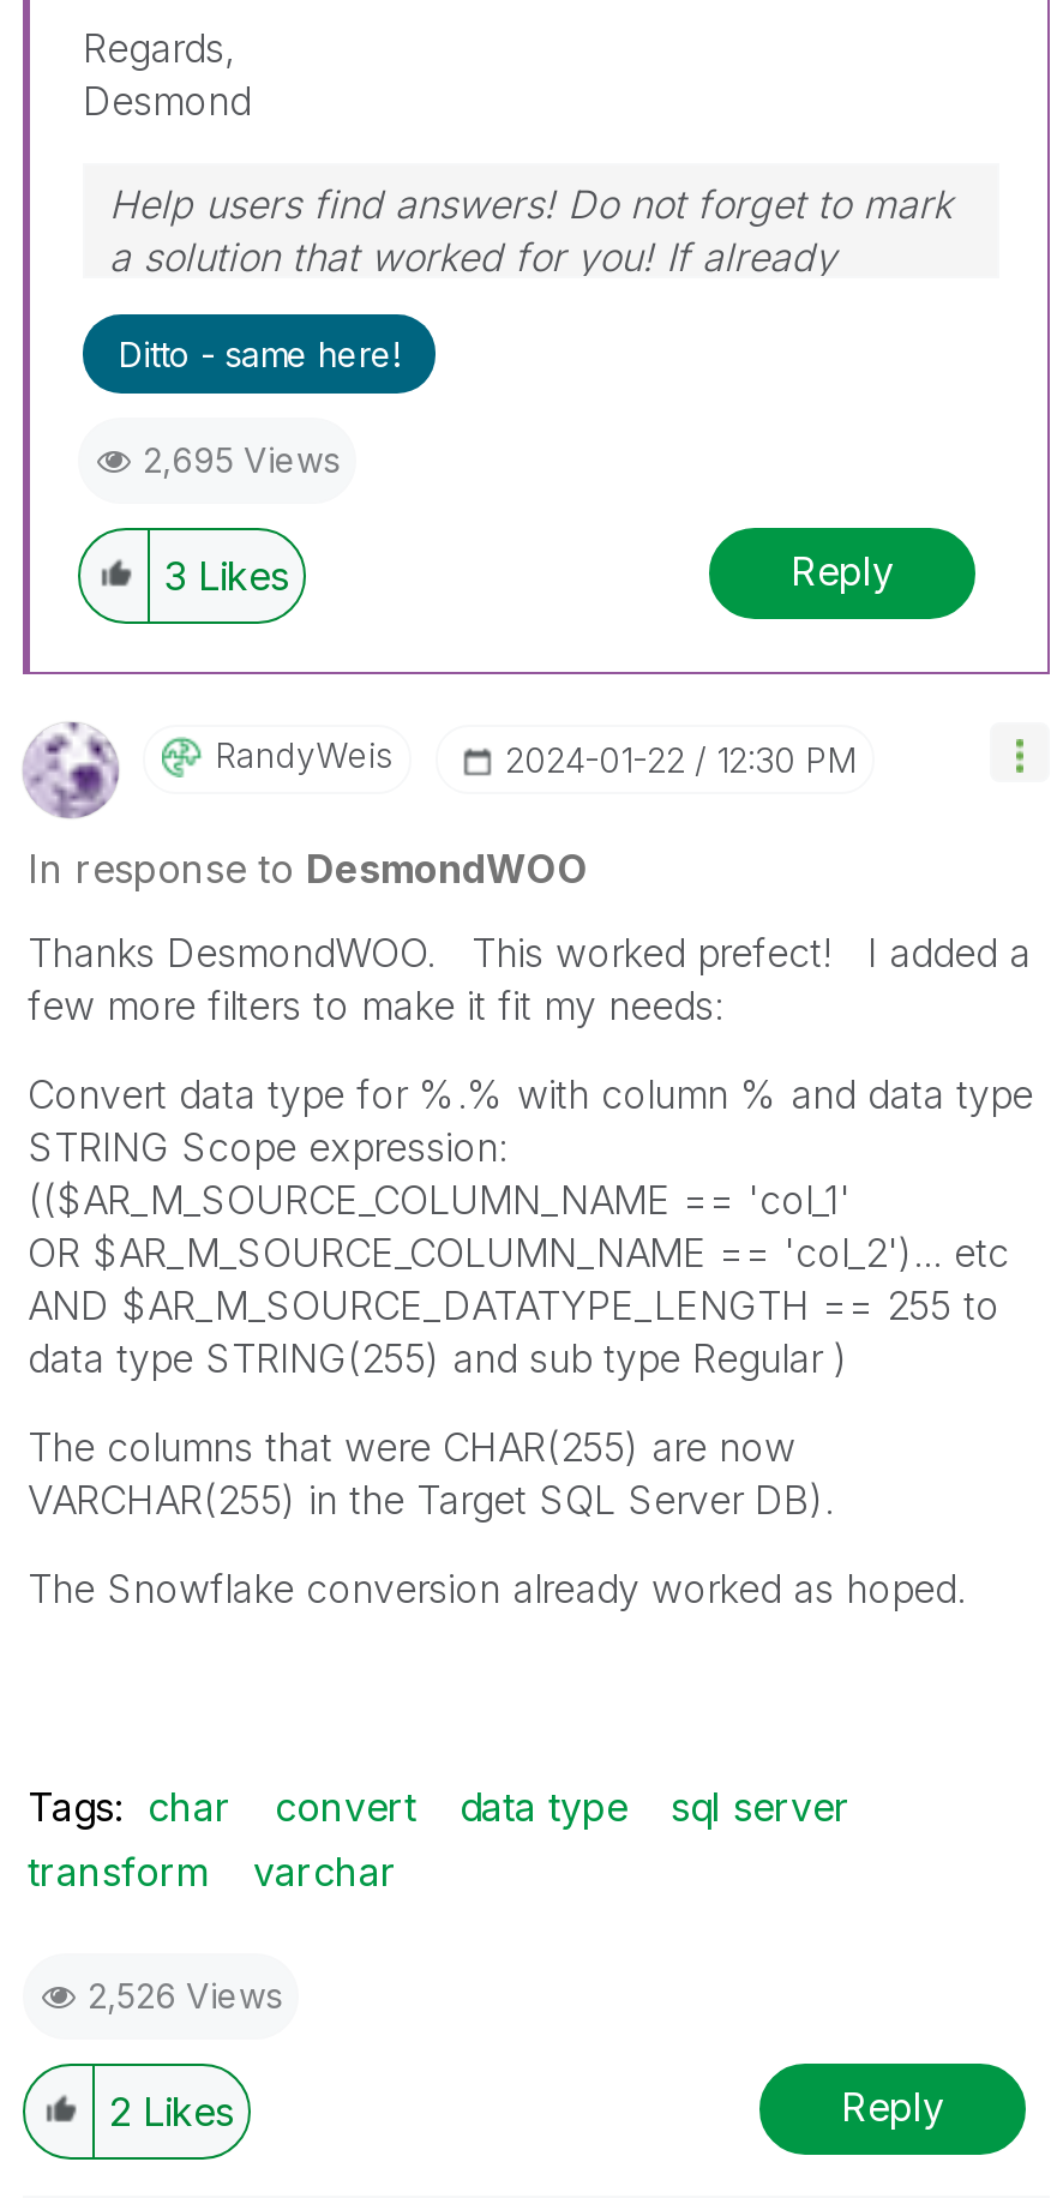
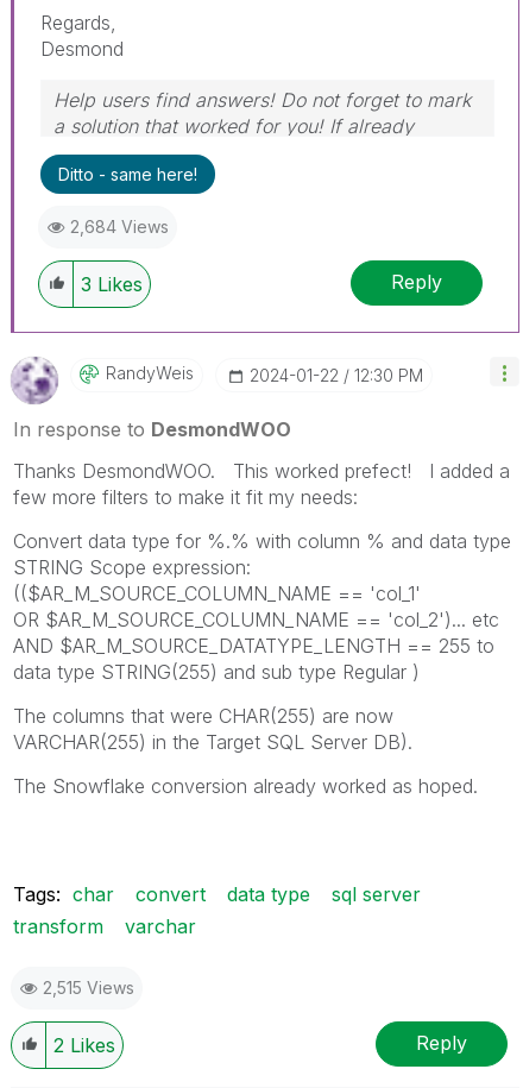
[143,438,340,479] 2,695 Views -> [70,216,169,236] 2,684 Views
[88,1974,282,2014] 2,526 Views -> [43,977,134,997] 2,515 Views

